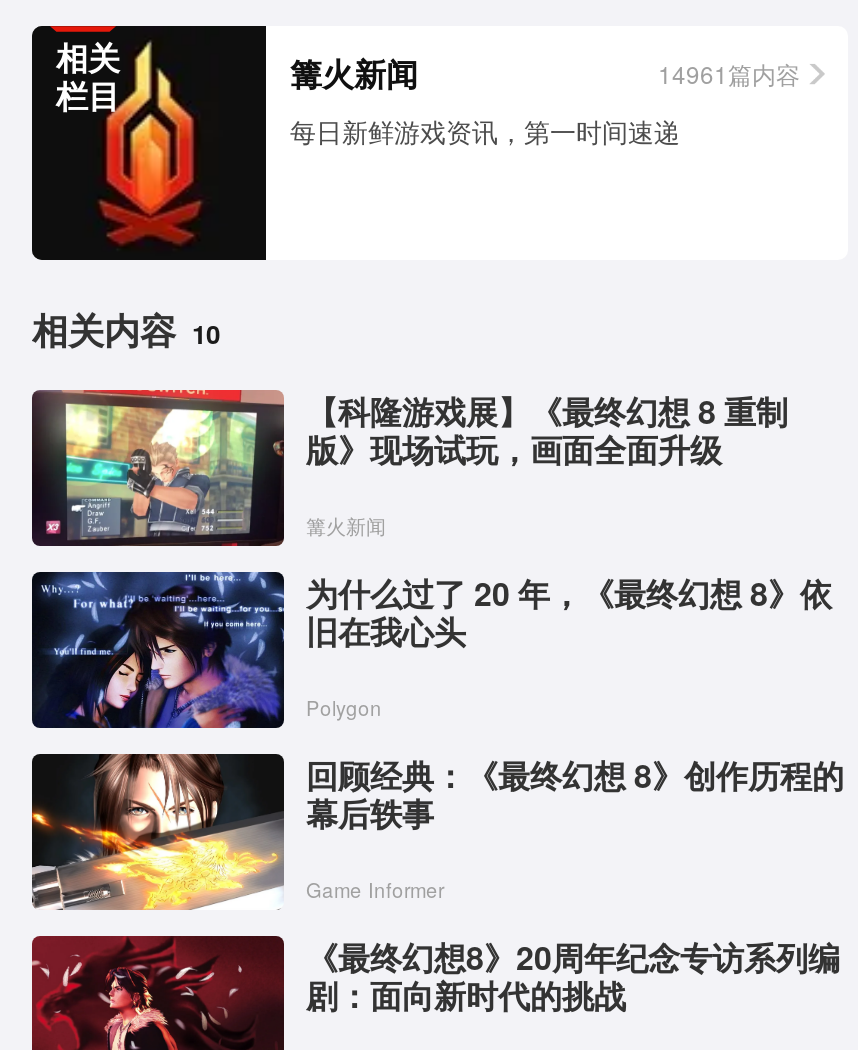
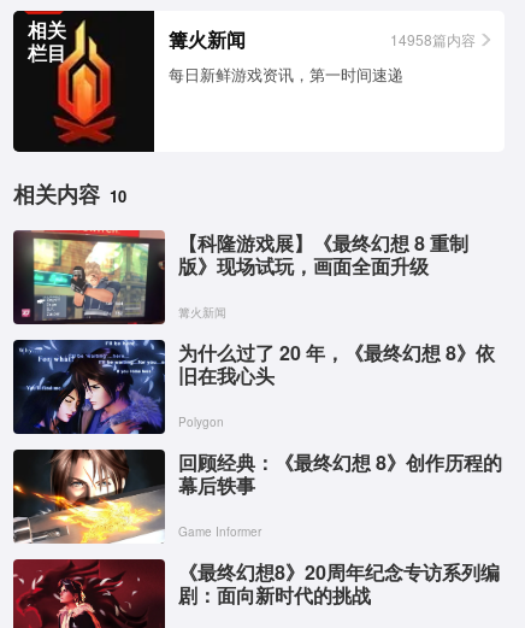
[658,56,806,90] 14961篇内容 -> [390,29,479,49] 14958篇内容

